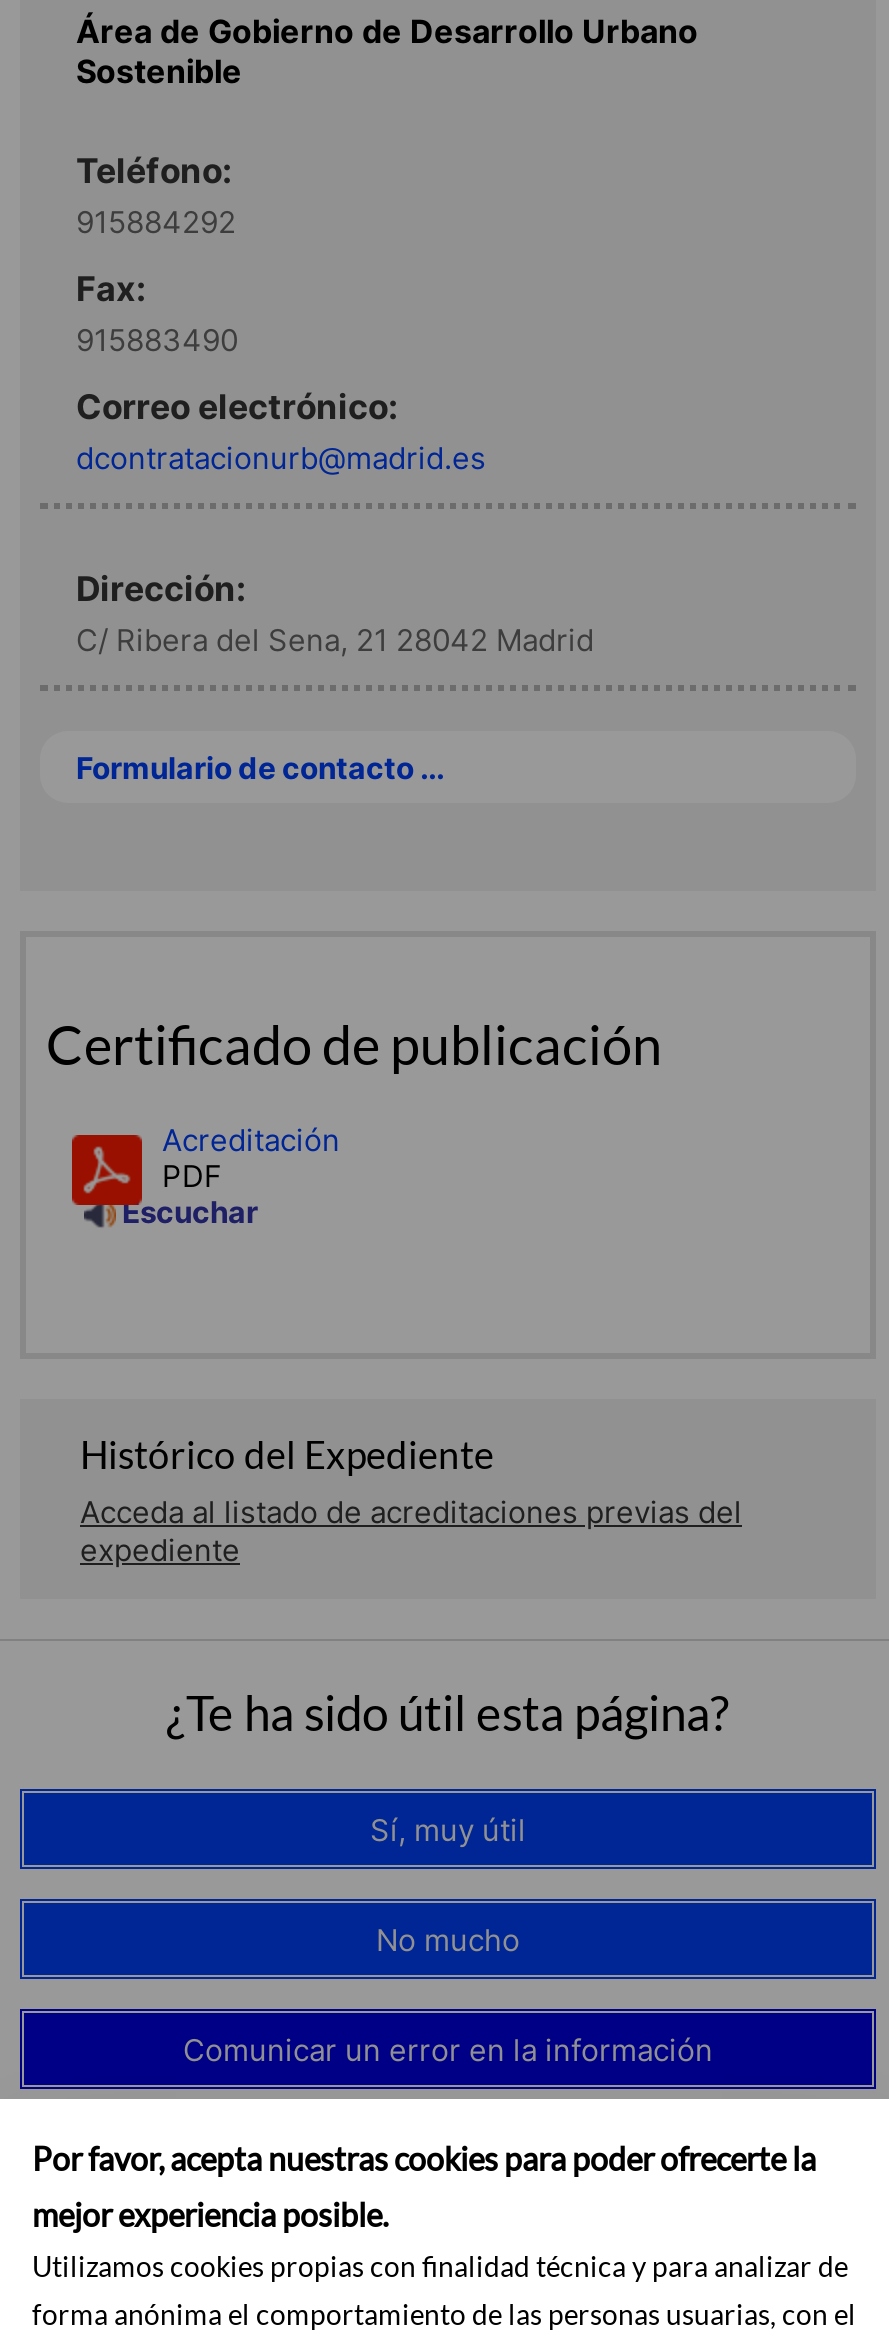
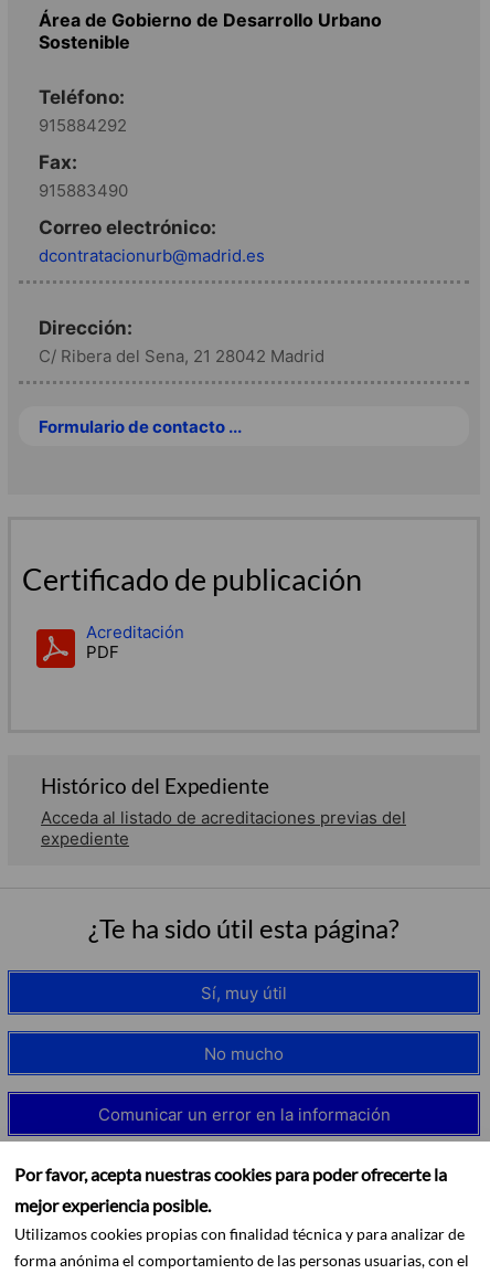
[116,1194,258,1232] Escuchar -> none

